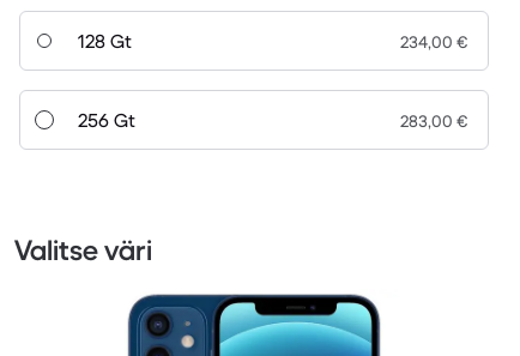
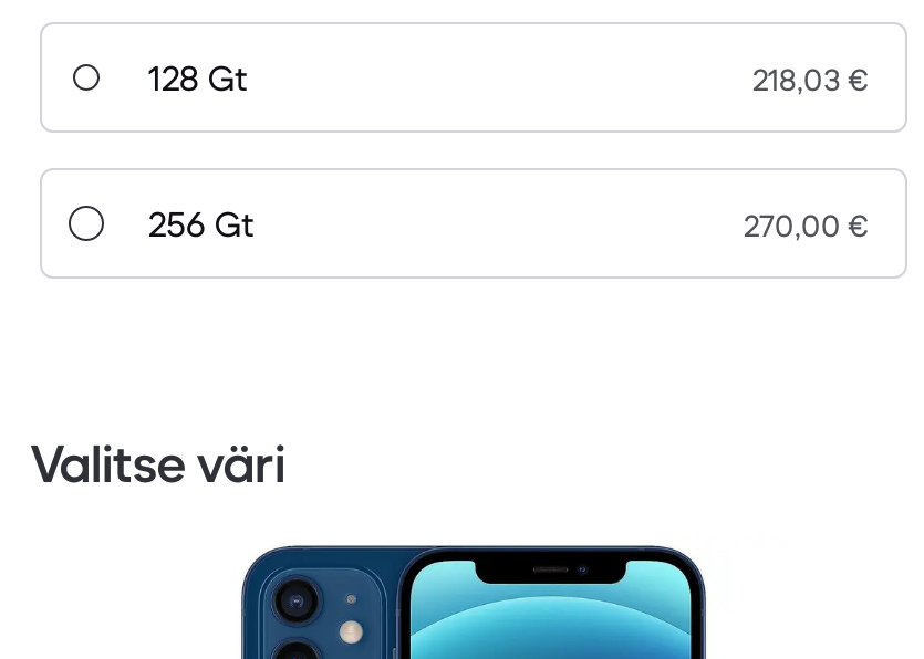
[400,32,468,53] 234,00 € -> [752,61,870,100] 218,03 €
[400,111,468,132] 283,00 € -> [744,207,870,246] 270,00 €

